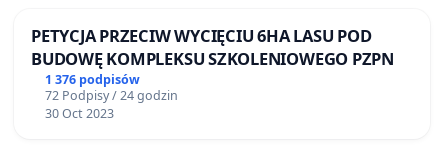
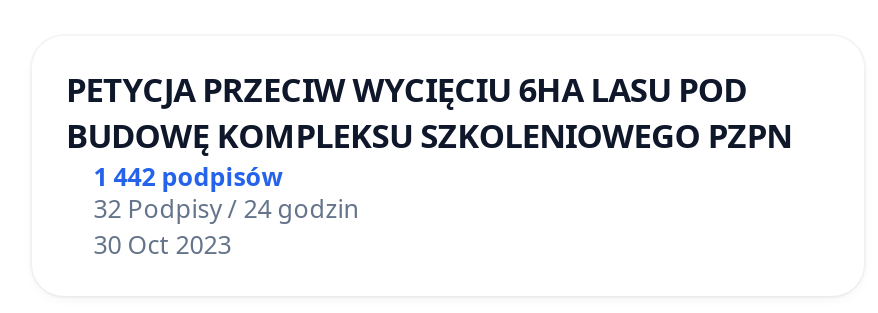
[45,71,140,88] 1 376 podpisów -> [94,160,284,194] 1 442 podpisów
[45,87,178,104] 72 Podpisy / 24 godzin -> [94,192,360,226] 32 Podpisy / 24 godzin

